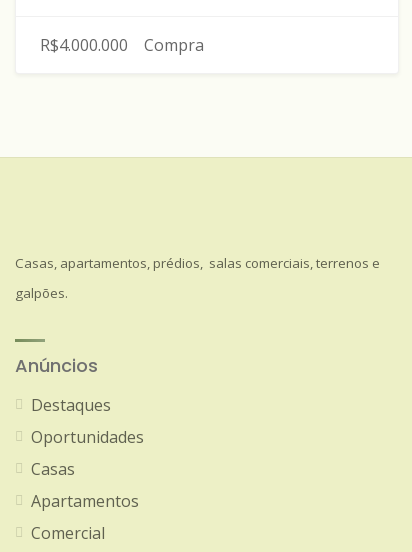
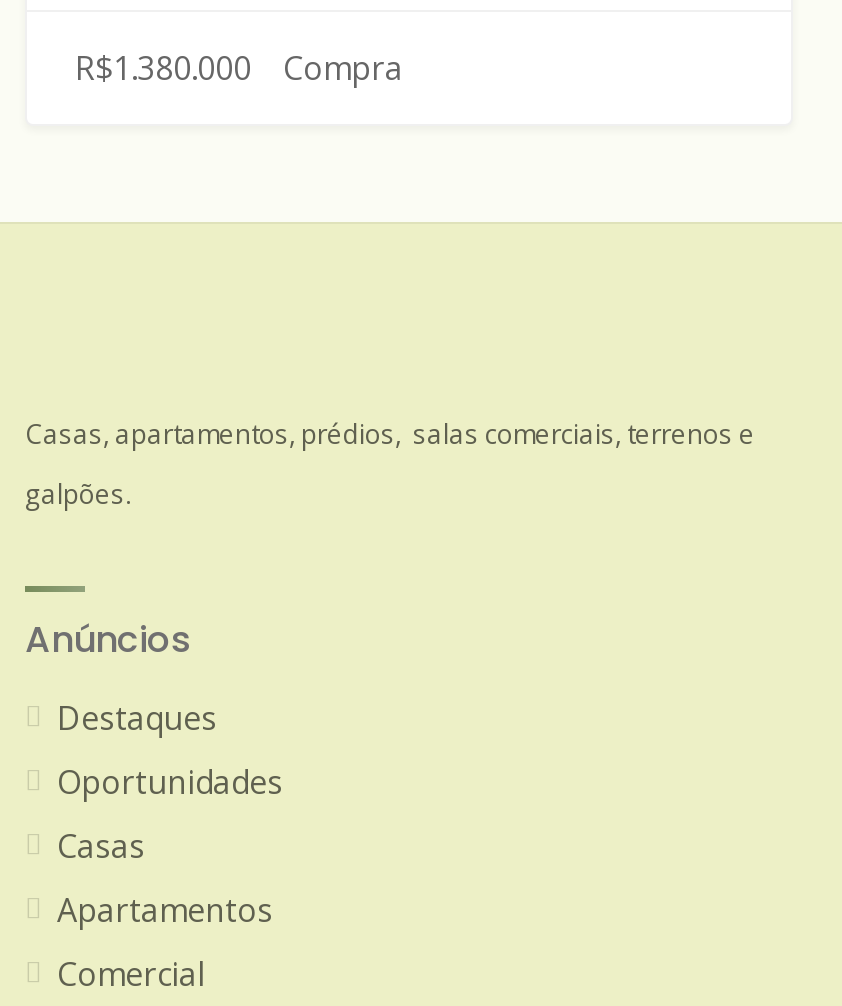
[40,34,204,56] R$4.000.000 Compra -> [75,46,403,90] R$1.380.000 Compra

